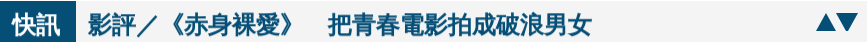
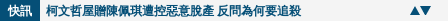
[88,4,592,38] 影評／《赤身裸愛》 把青春電影拍成破浪男女 -> [46,2,301,19] 柯文哲屋贈陳佩琪遭控惡意脫產 反問為何要追殺

